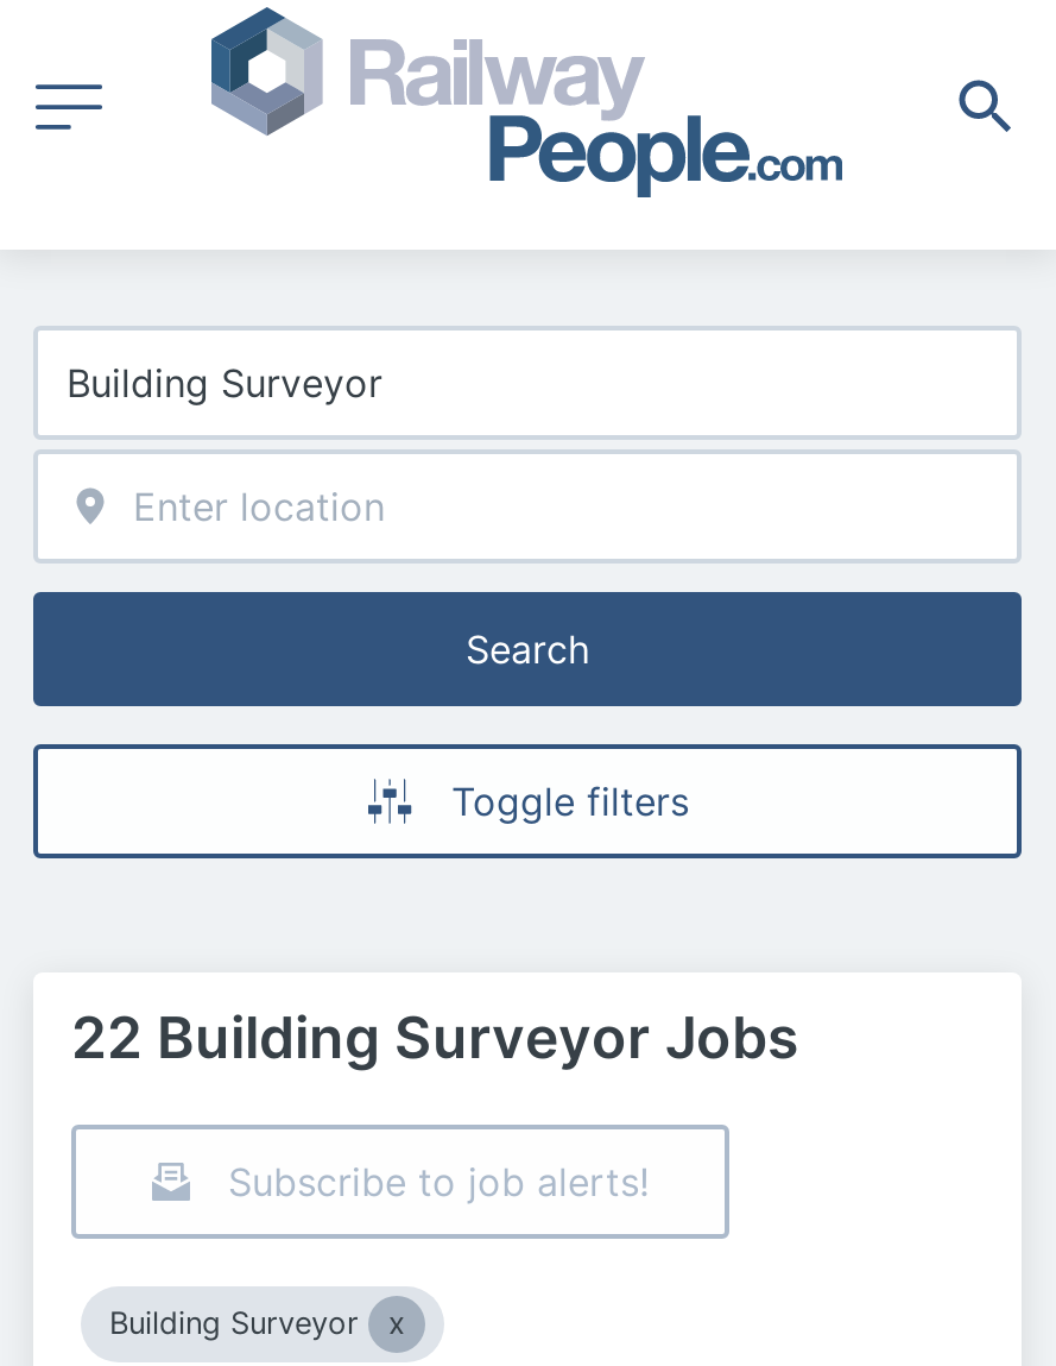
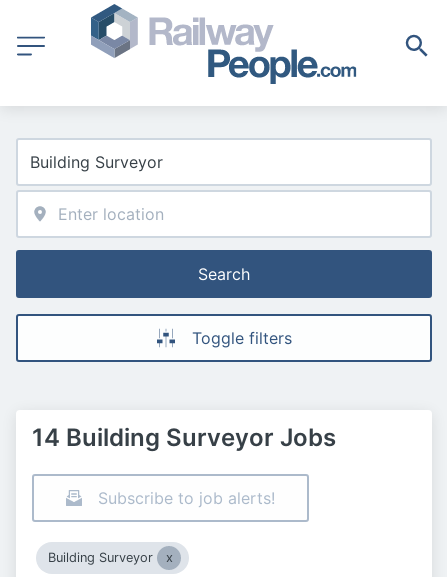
[71,1003,798,1072] 22 Building Surveyor Jobs -> [32,423,336,452] 14 Building Surveyor Jobs

